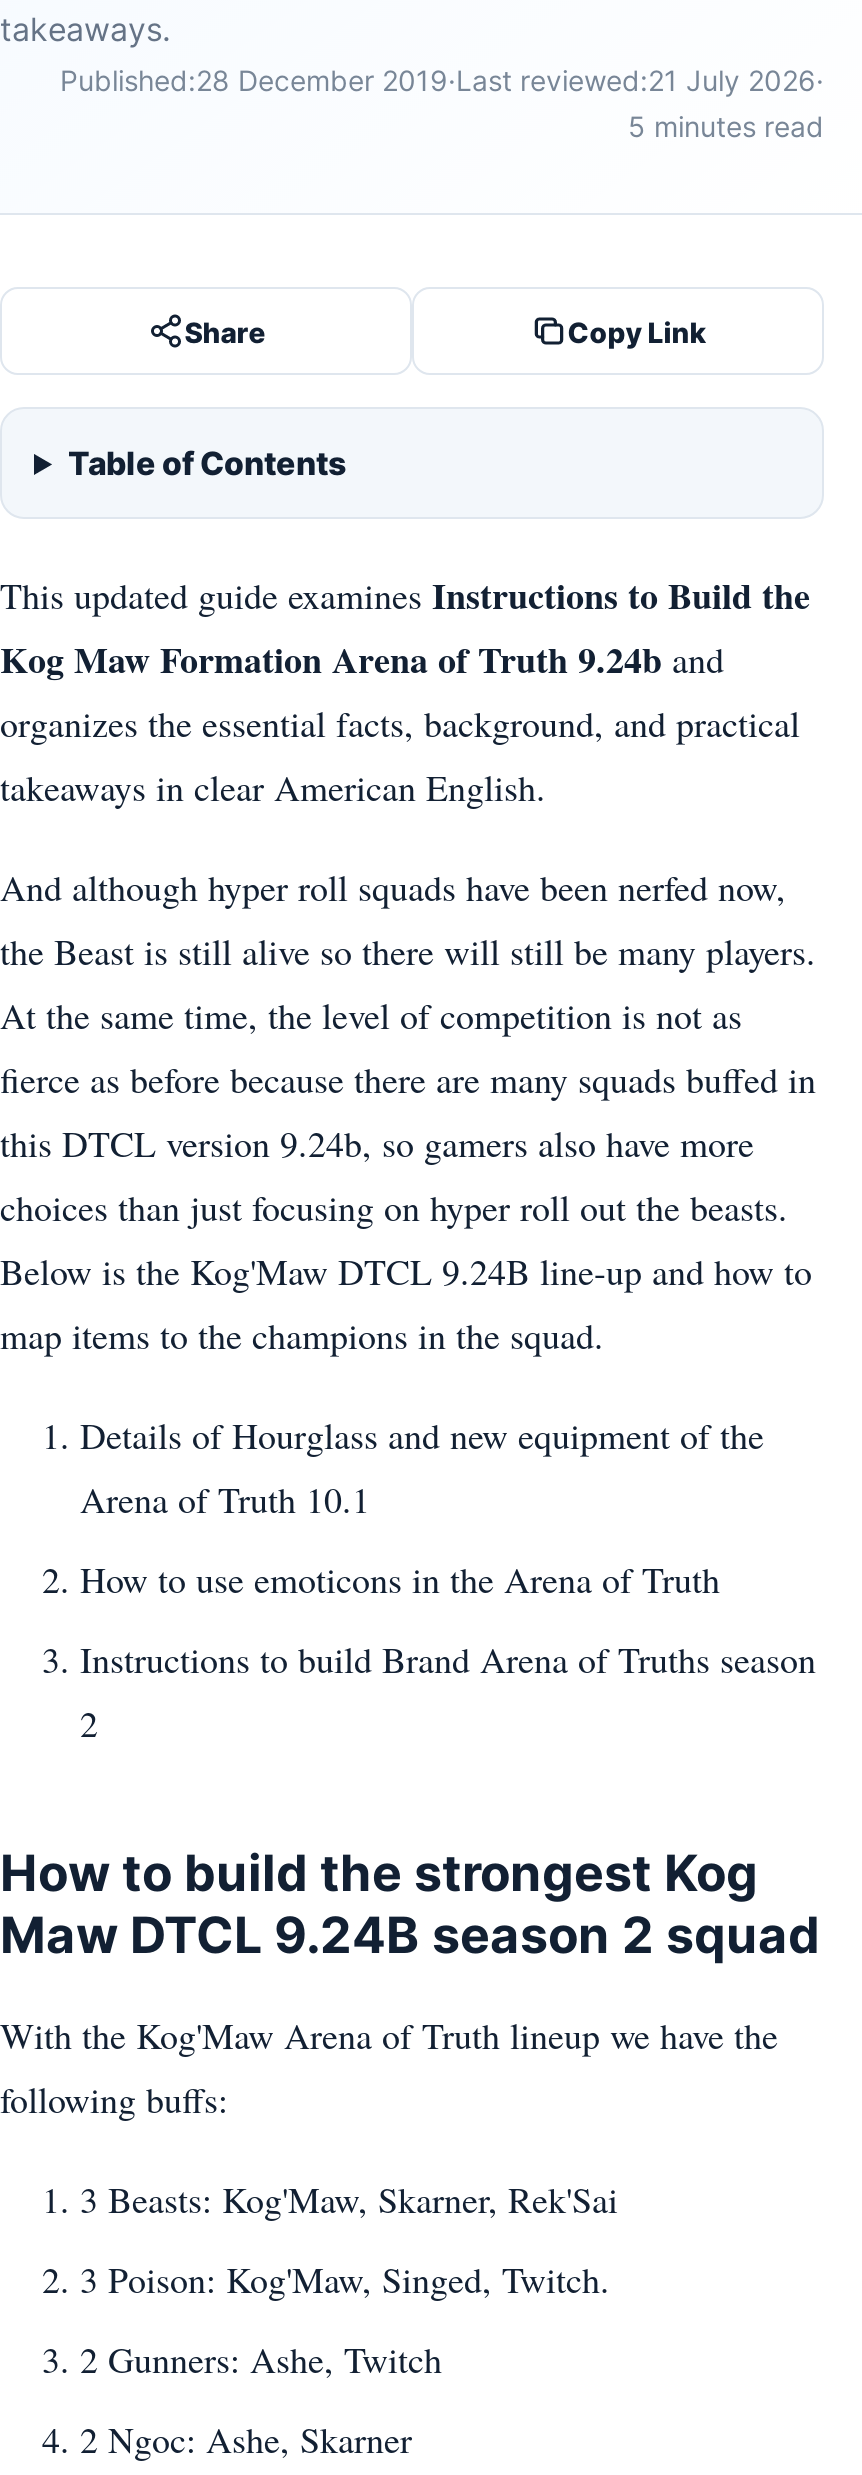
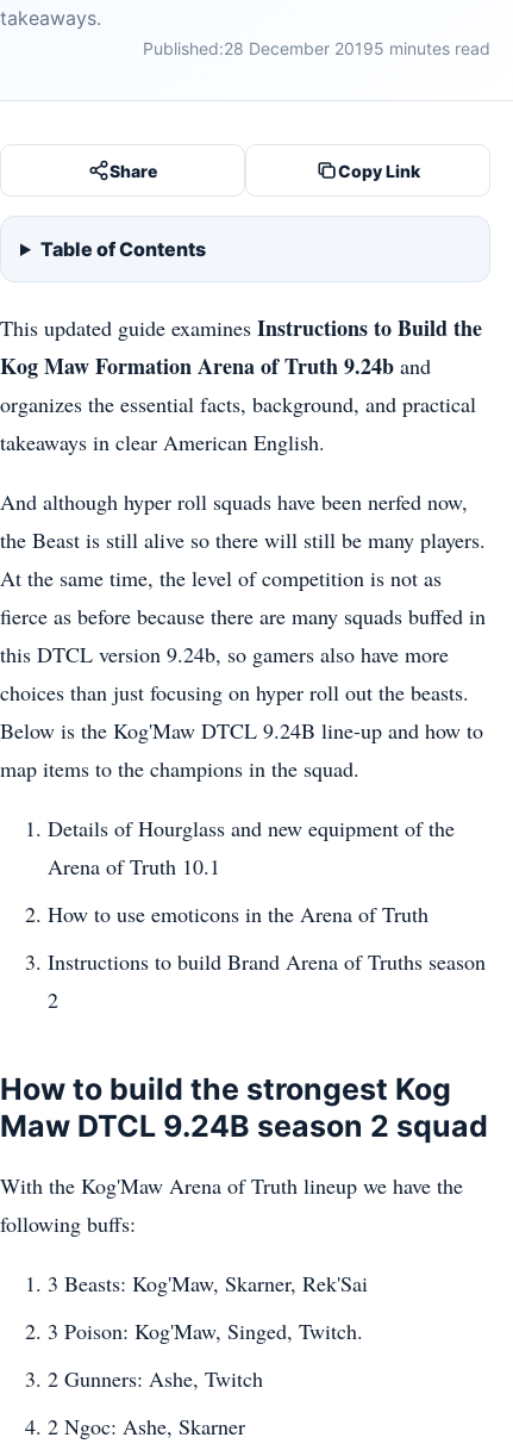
[60,63,824,143] Published:28 December 2019·Last reviewed:21 July 2026· | 5 minutes read -> [143,38,490,58] Published:28 December 20195 minutes read

